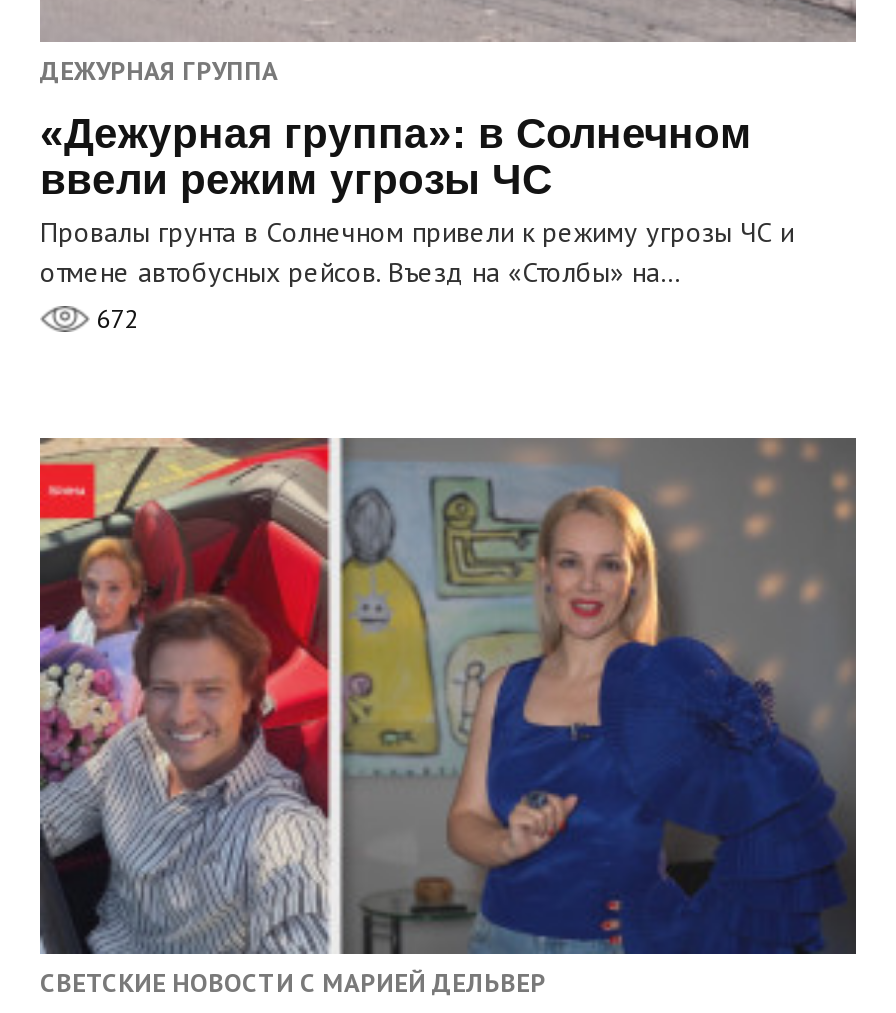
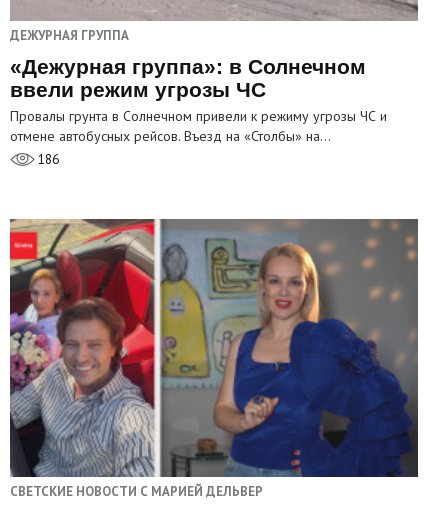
[90,302,138,336] 672 -> [35,151,59,168] 186

